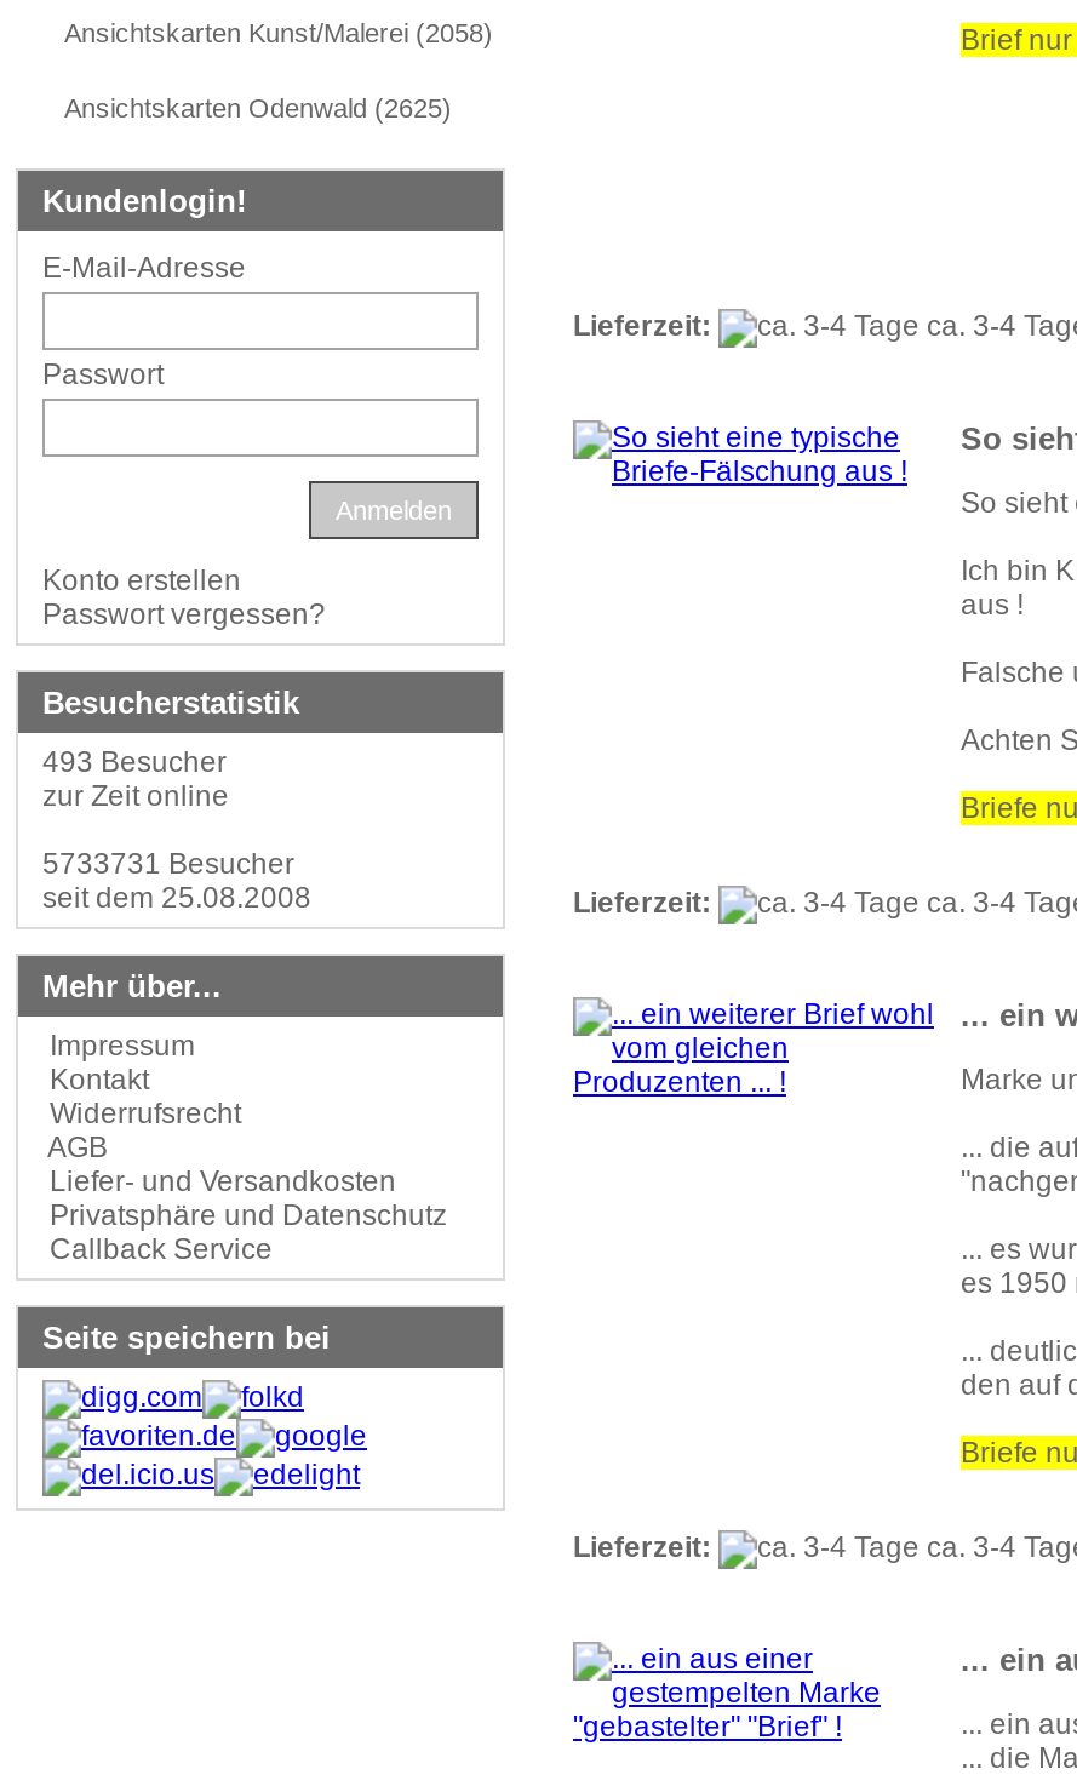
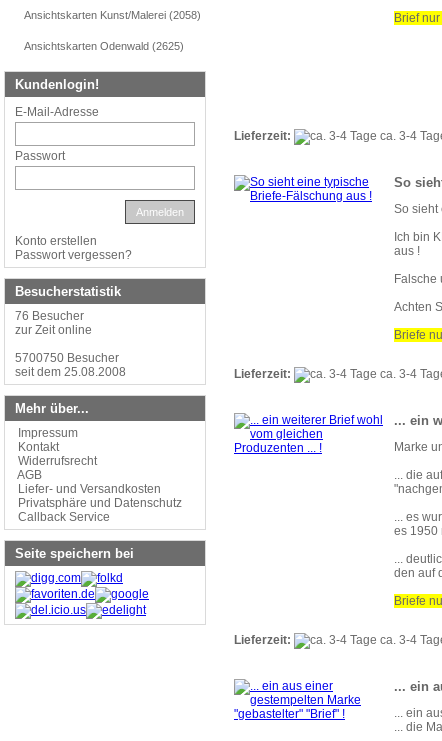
[42,745,227,779] 493 Besucher -> [15,309,84,323] 76 Besucher
[42,847,294,881] 5733731 Besucher -> [15,351,119,365] 5700750 Besucher

